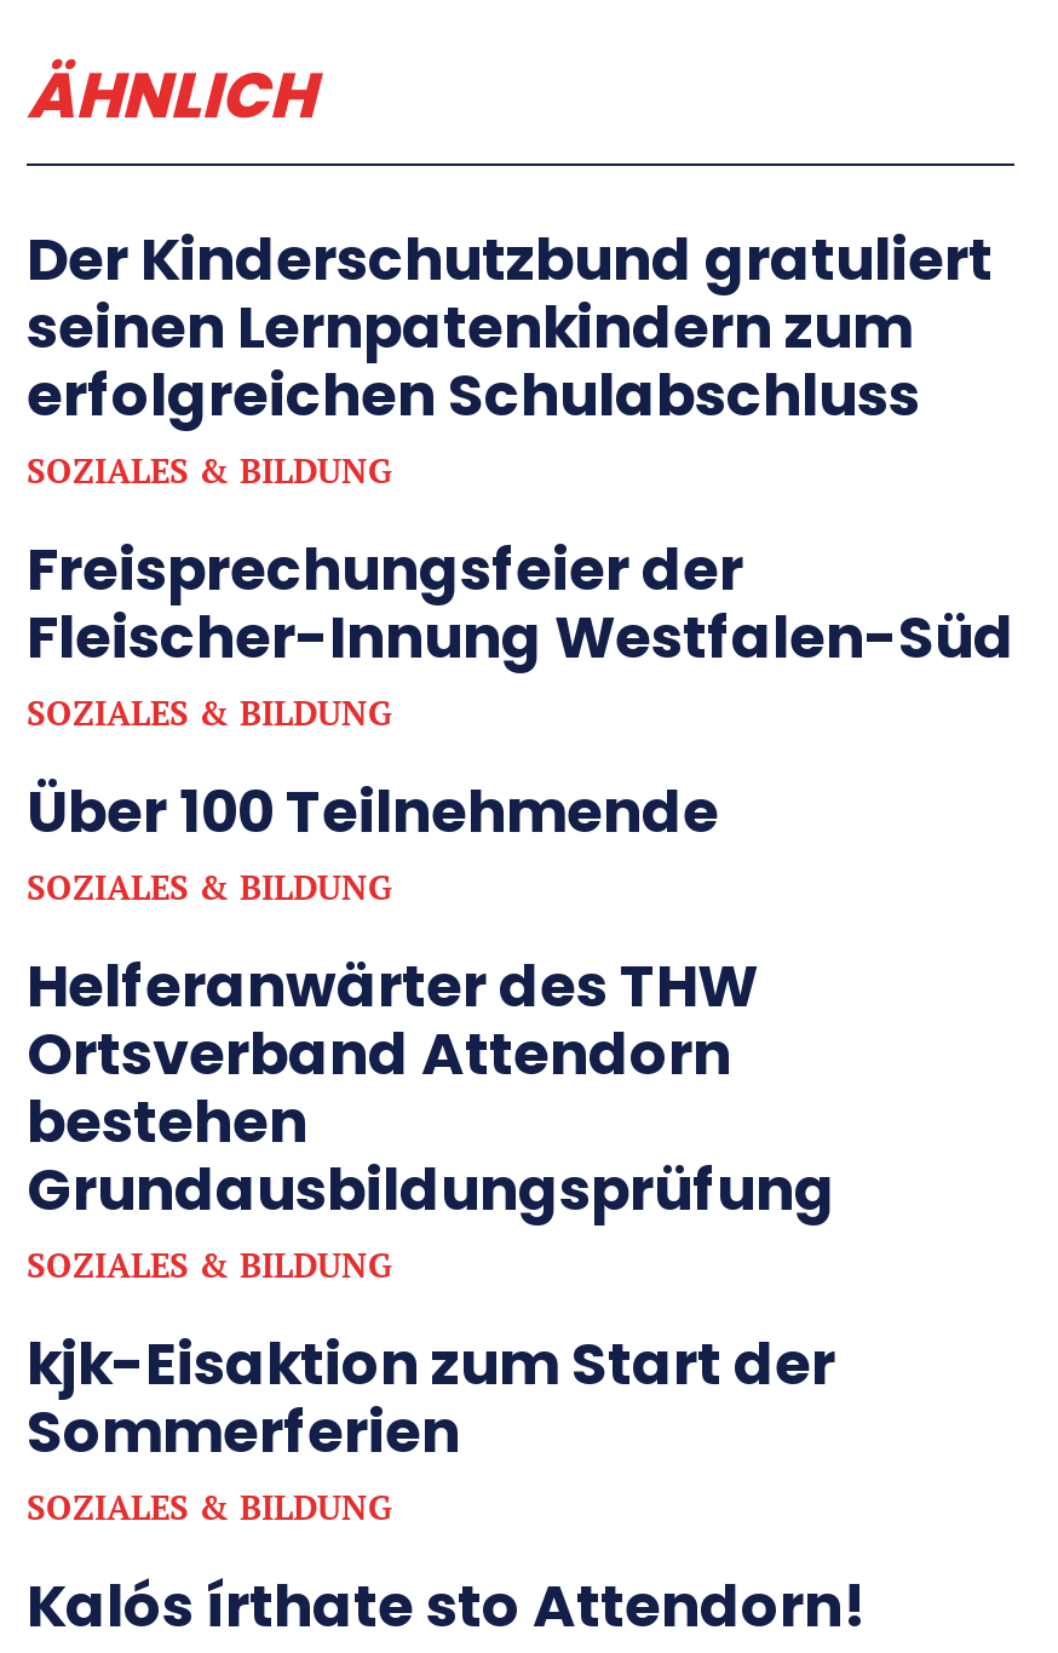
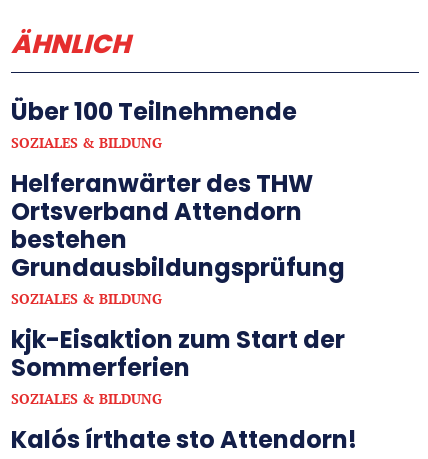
[27,218,1014,734] Der Kinderschutzbund gratuliert | seinen Lernpatenkindern zum | erfolgreichen Schulabschluss | SOZIALES & BILDUNG | Freisprechungsfeier der | Fleischer-Innung Westfalen-Süd | SOZIALES & BILDUNG -> none

